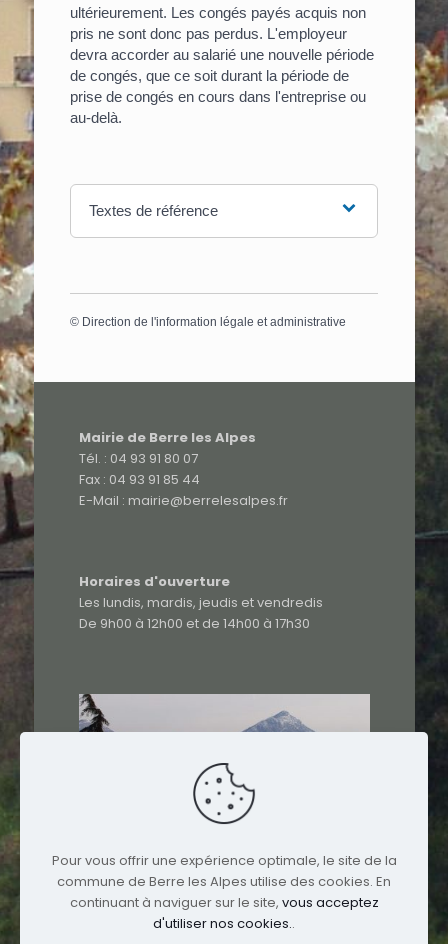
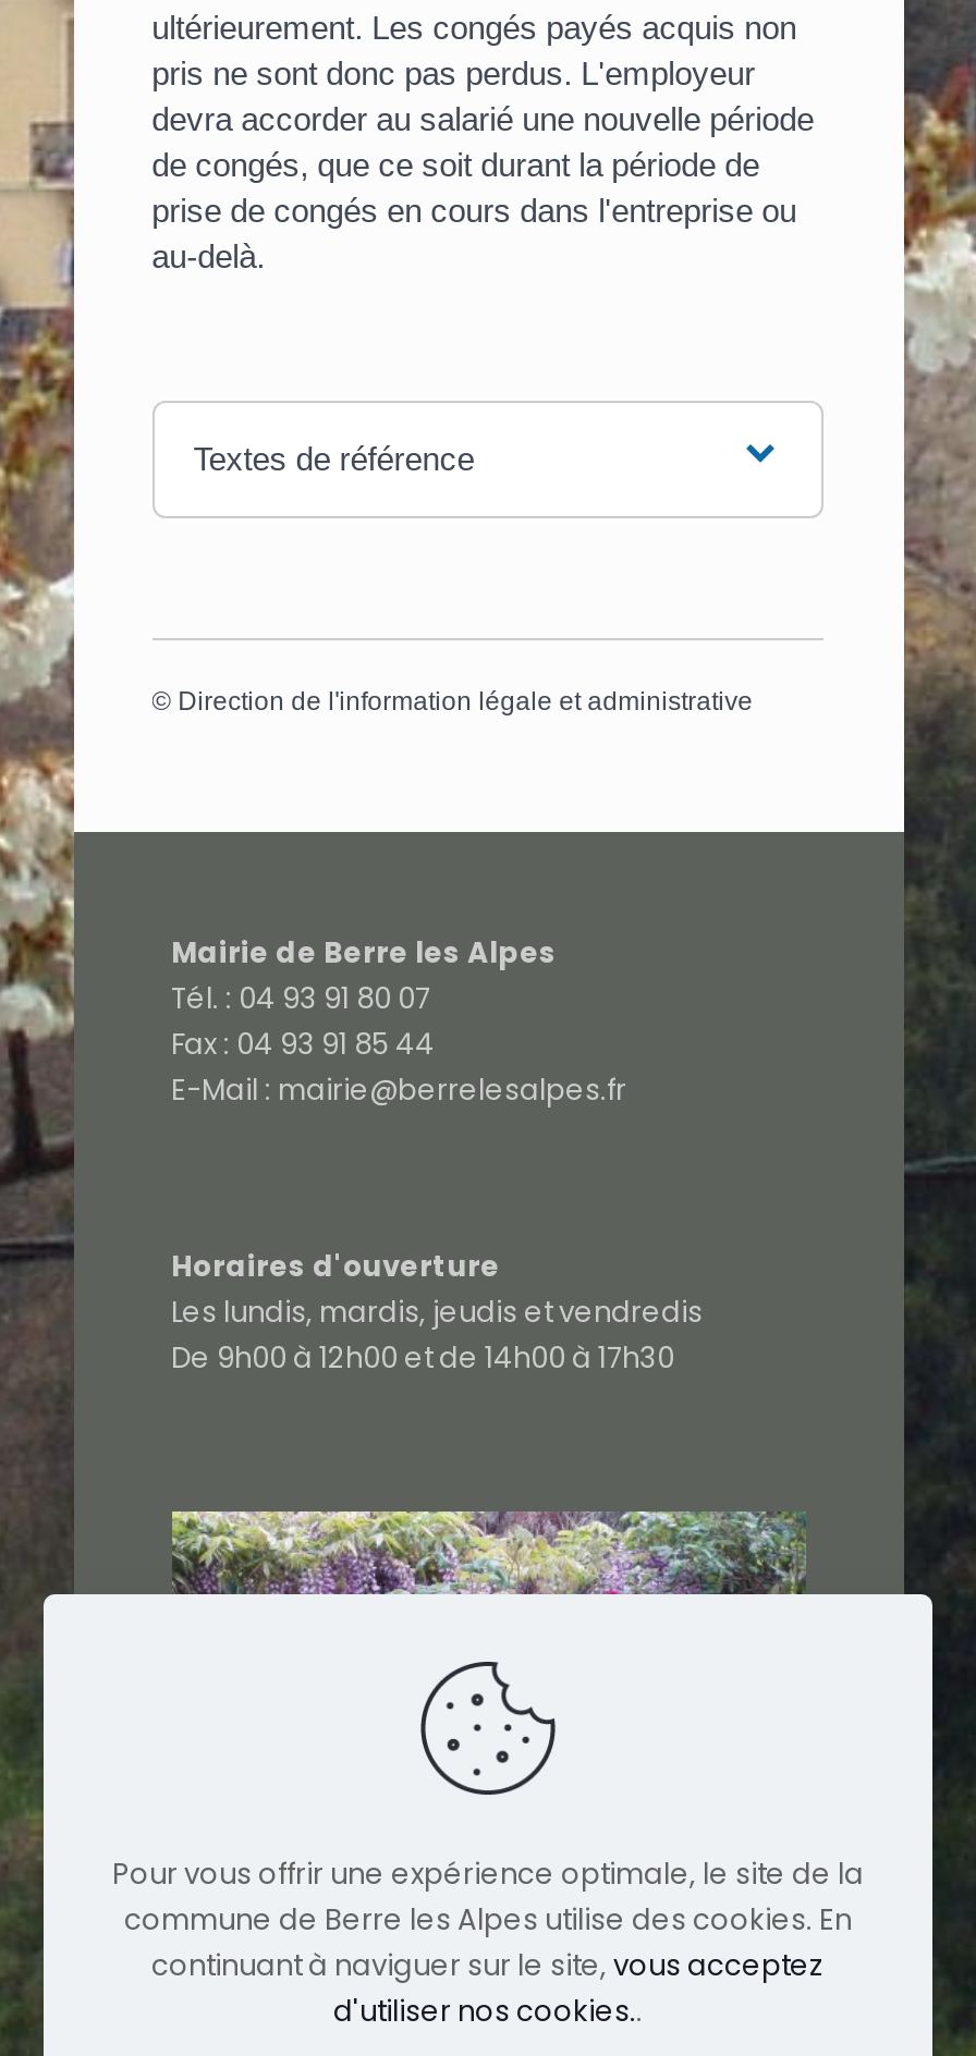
[78,693,371,732] [image] -> [172,1509,806,1596] [image]

